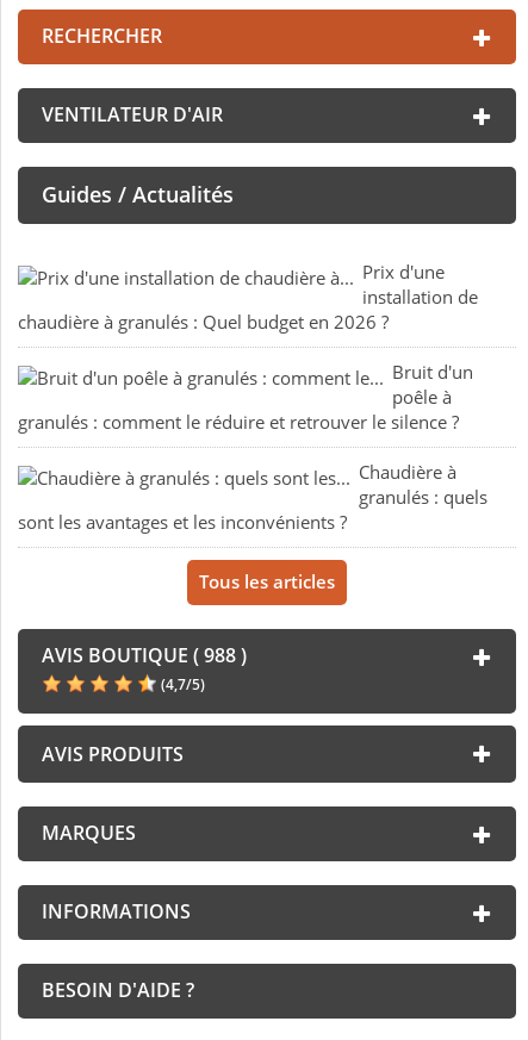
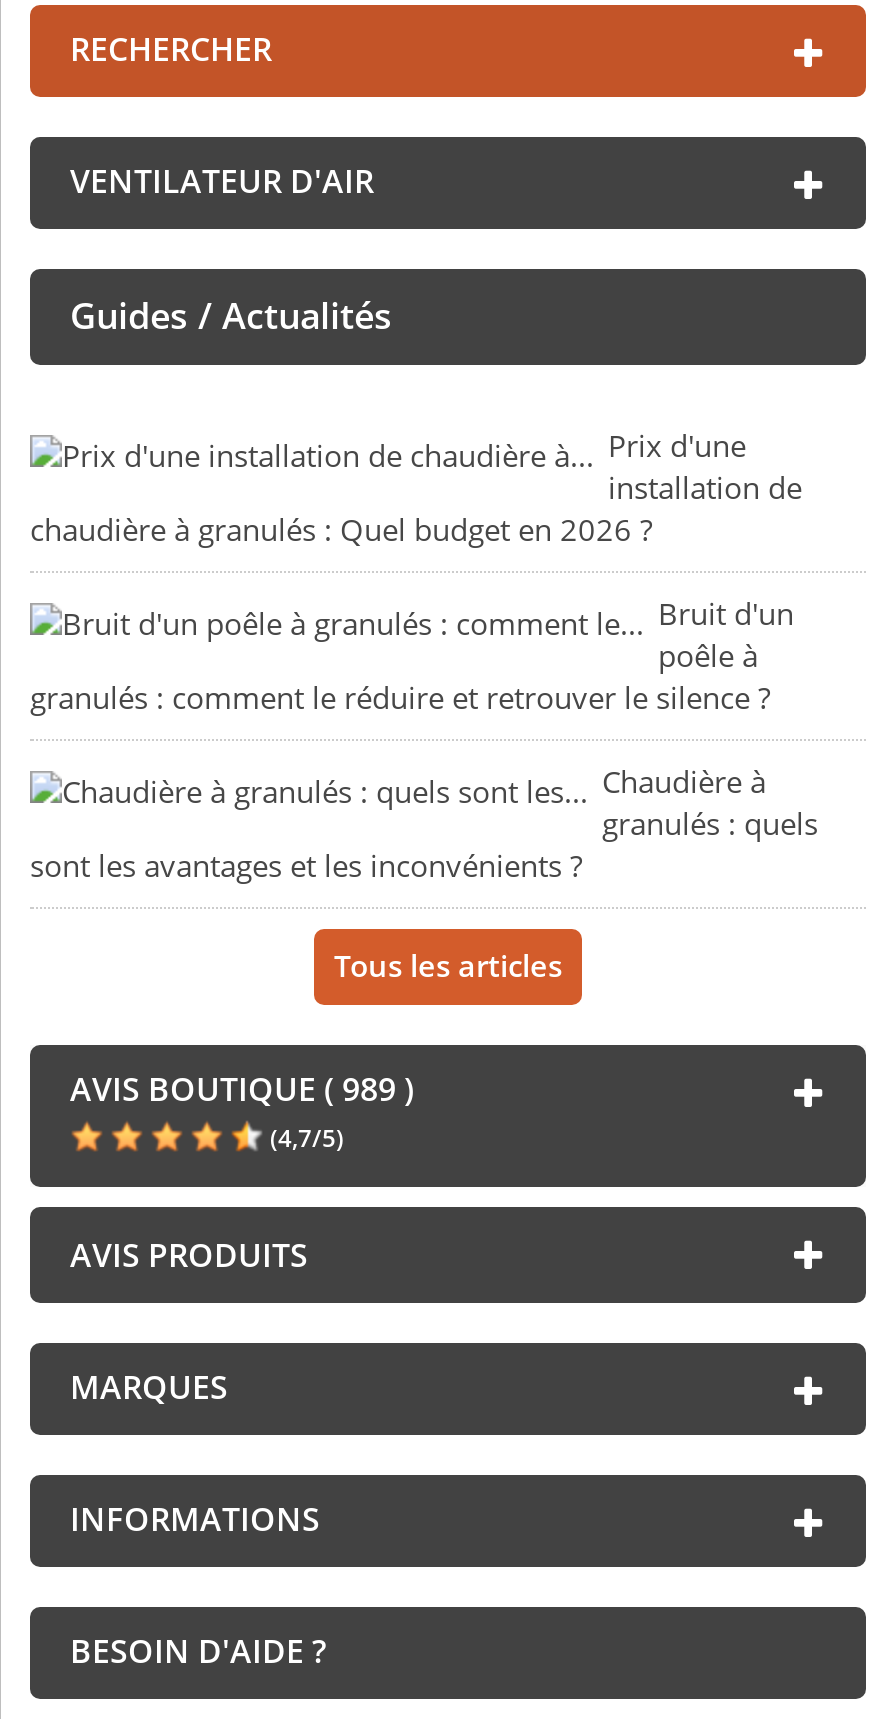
[42,642,247,669] AVIS BOUTIQUE ( 988 ) -> [70,1068,414,1112] AVIS BOUTIQUE ( 989 )

